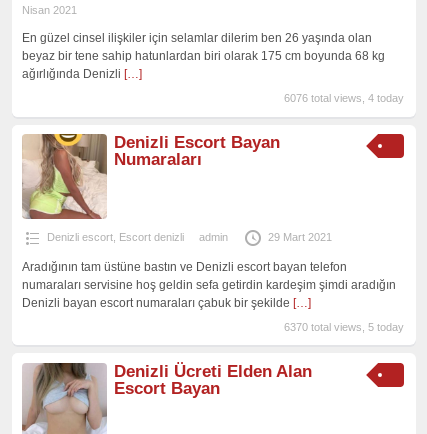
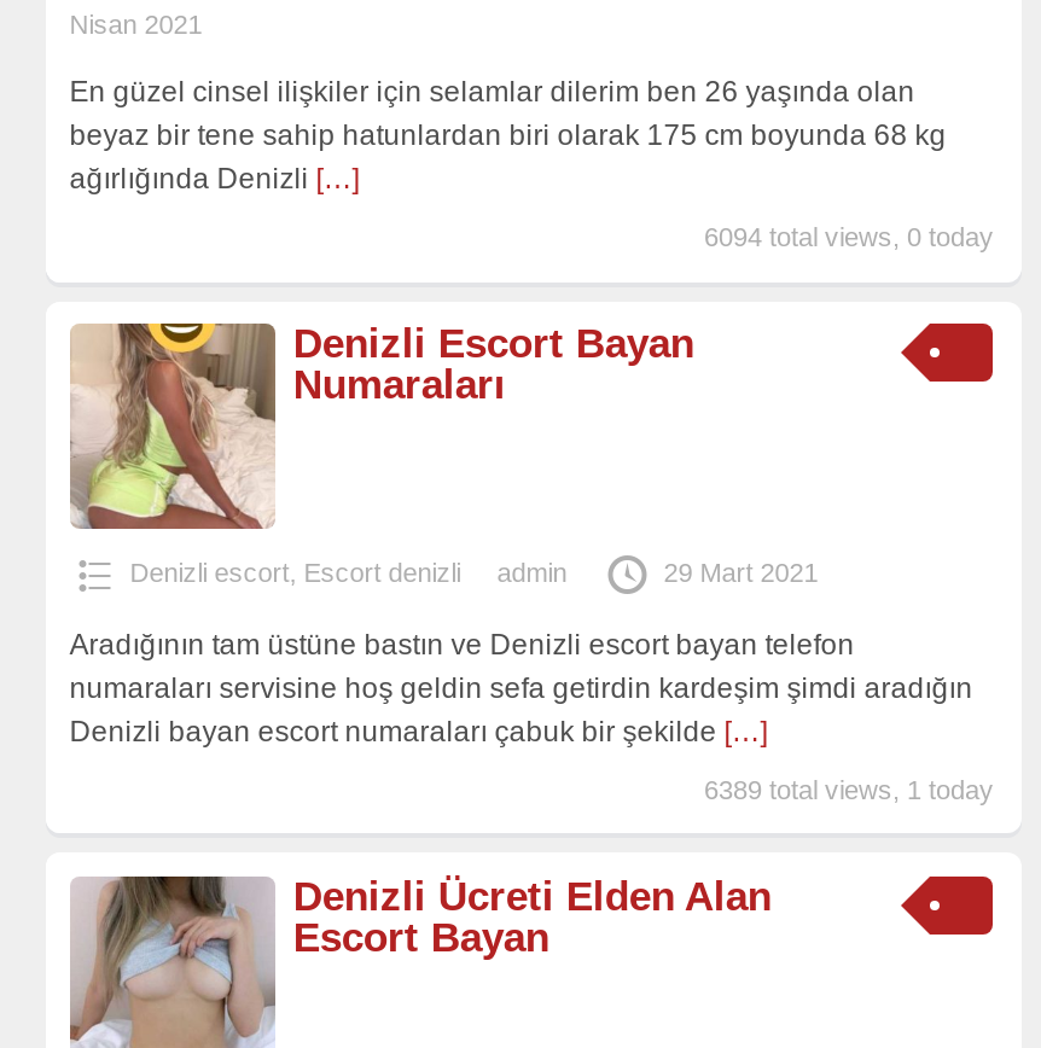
[284,92,404,104] 6076 total views, 4 today -> [704,223,994,252] 6094 total views, 0 today
[284,321,404,333] 6370 total views, 5 today -> [704,775,994,804] 6389 total views, 1 today

